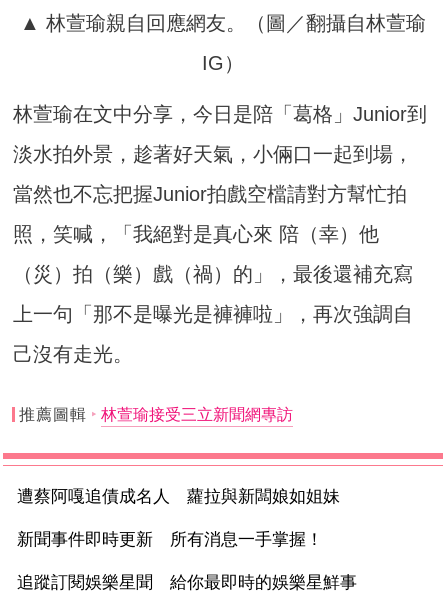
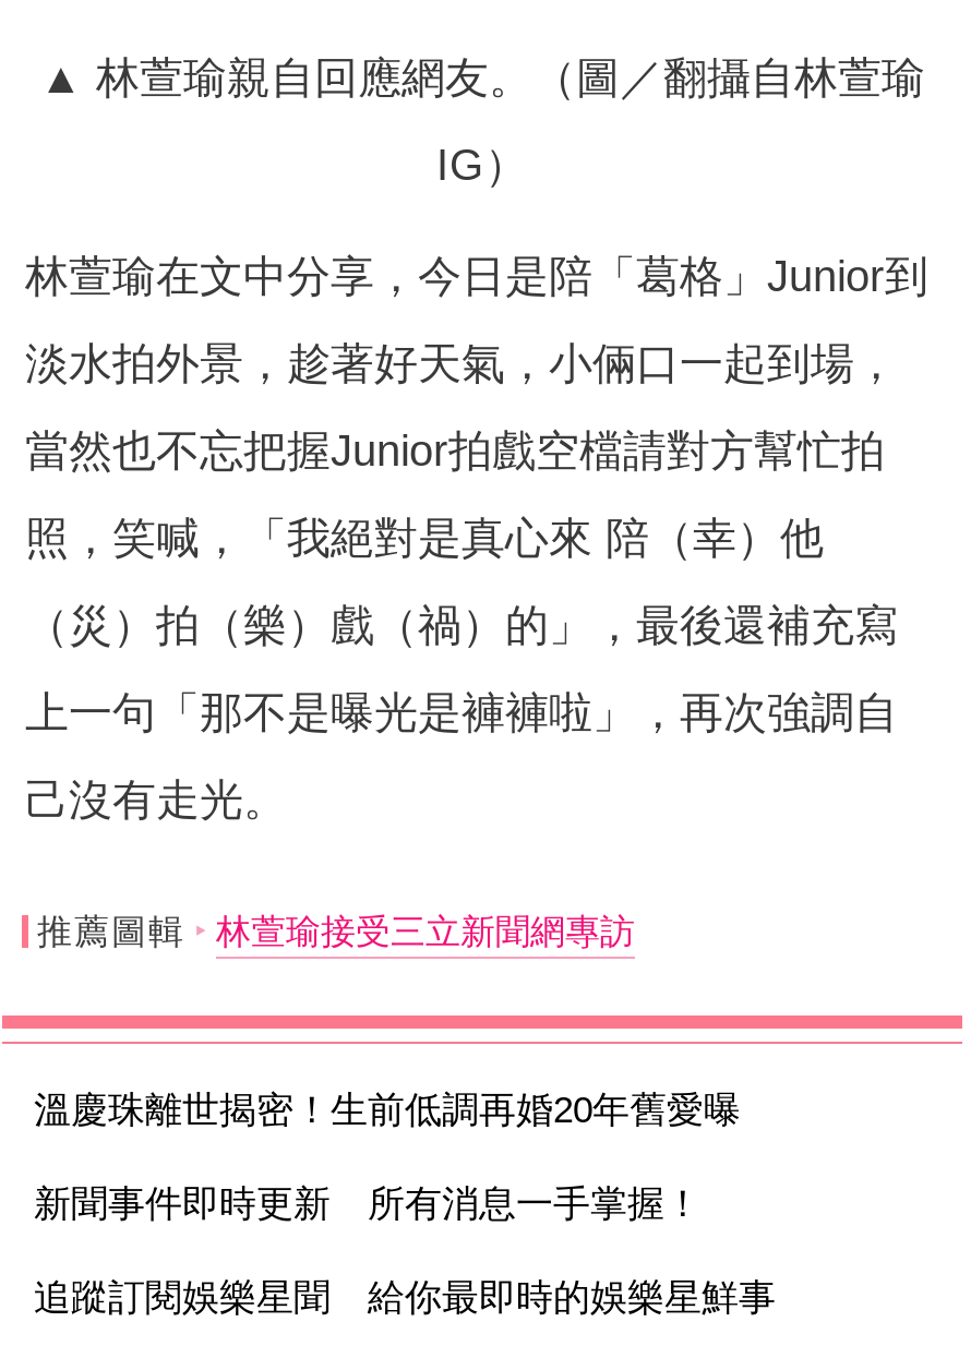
[17,487,340,506] 遭蔡阿嘎追債成名人 蘿拉與新闆娘如姐妹 -> [34,1090,741,1131] 溫慶珠離世揭密！生前低調再婚20年舊愛曝

